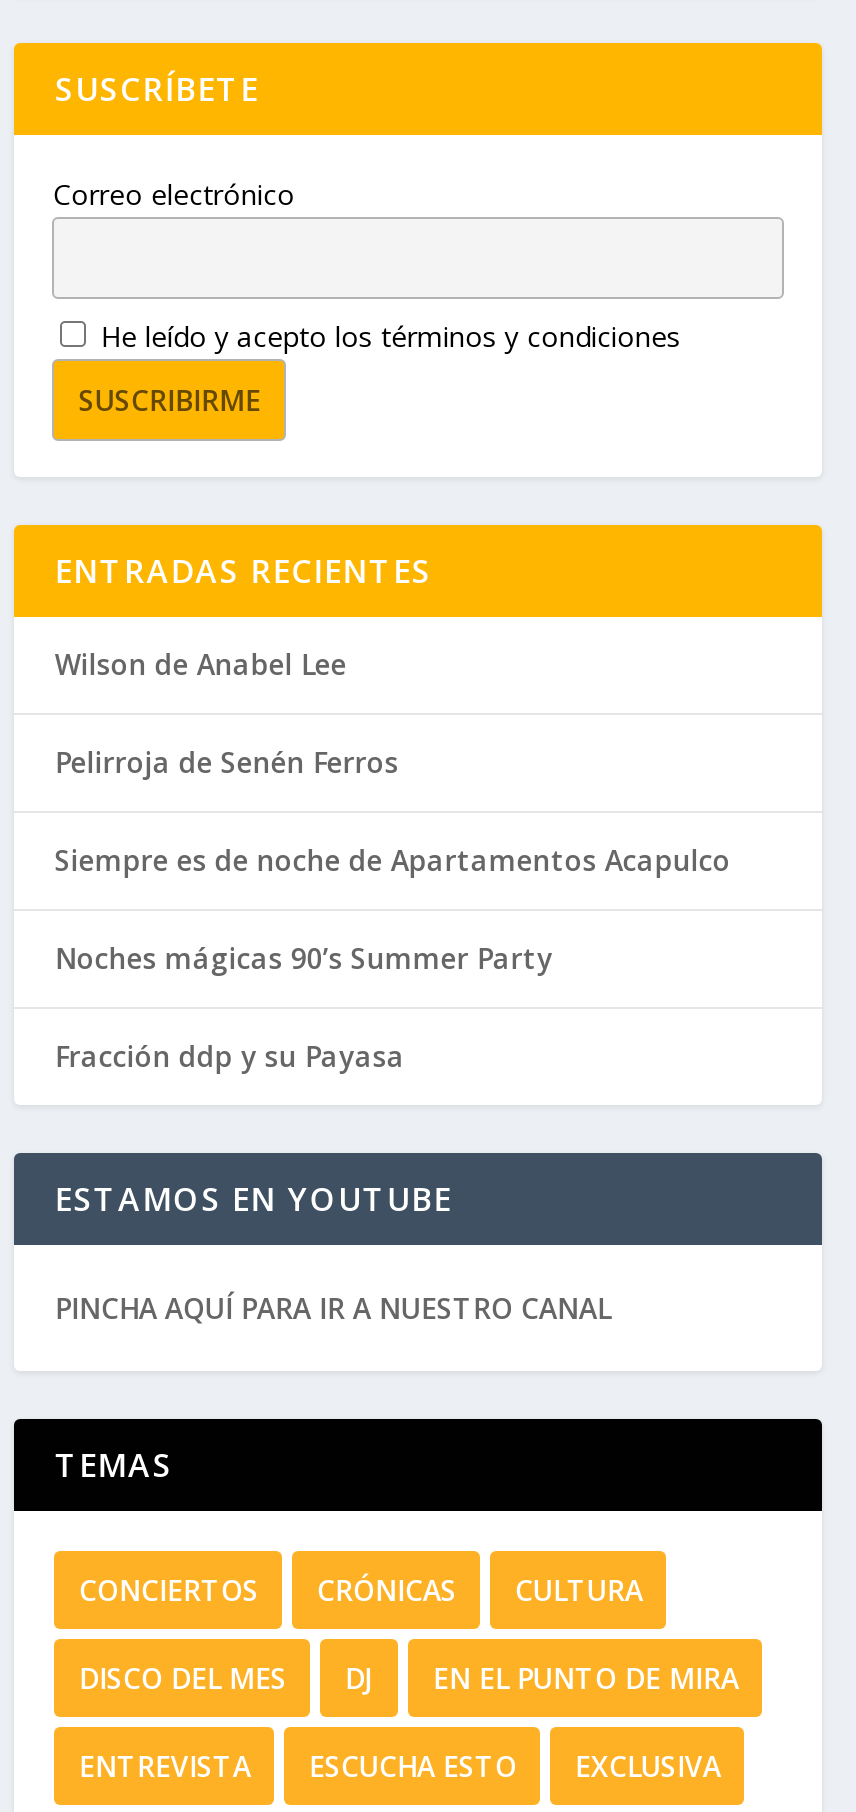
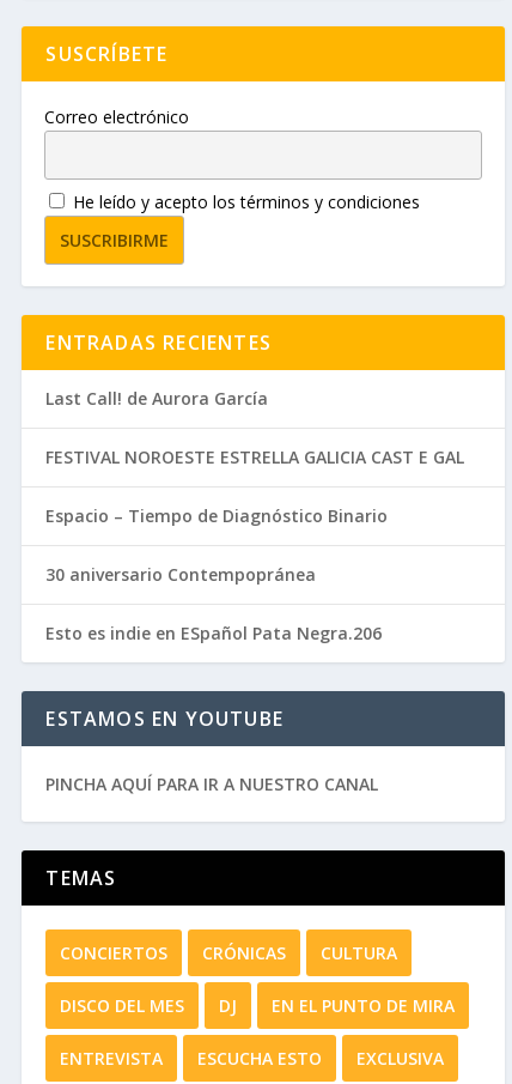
[55,645,347,683] Wilson de Anabel Lee -> [46,386,268,409] Last Call! de Aurora García
[55,743,399,781] Pelirroja de Senén Ferros -> [46,445,465,468] FESTIVAL NOROESTE ESTRELLA GALICIA CAST E GAL
[55,841,731,879] Siempre es de noche de Apartamentos Acapulco -> [46,504,388,526] Espacio – Tiempo de Diagnóstico Binario
[55,939,553,977] Noches mágicas 90’s Summer Party -> [46,562,316,585] 30 aniversario Contempopránea
[55,1037,405,1075] Fracción ddp y su Payasa -> [46,621,382,644] Esto es indie en ESpañol Pata Negra.206

